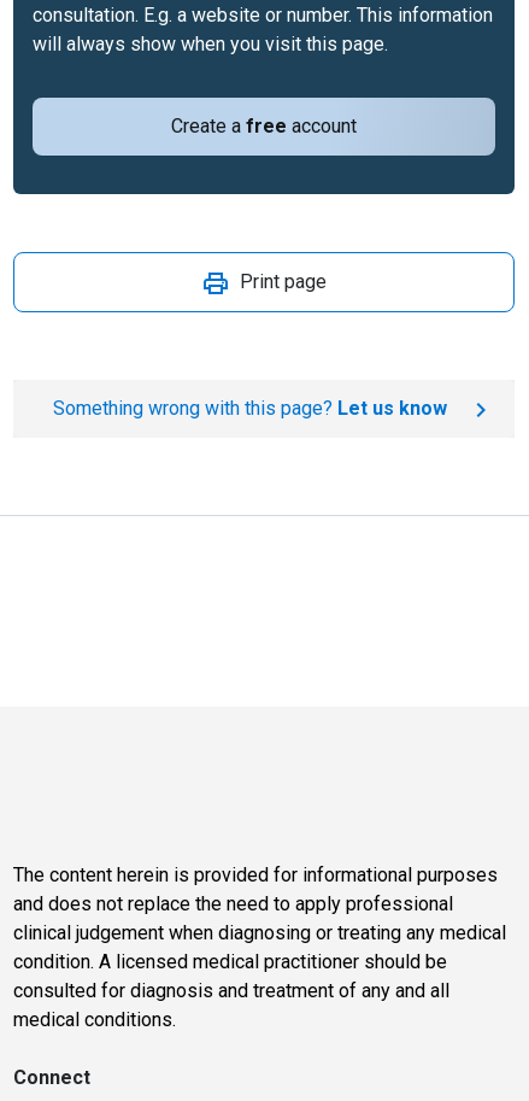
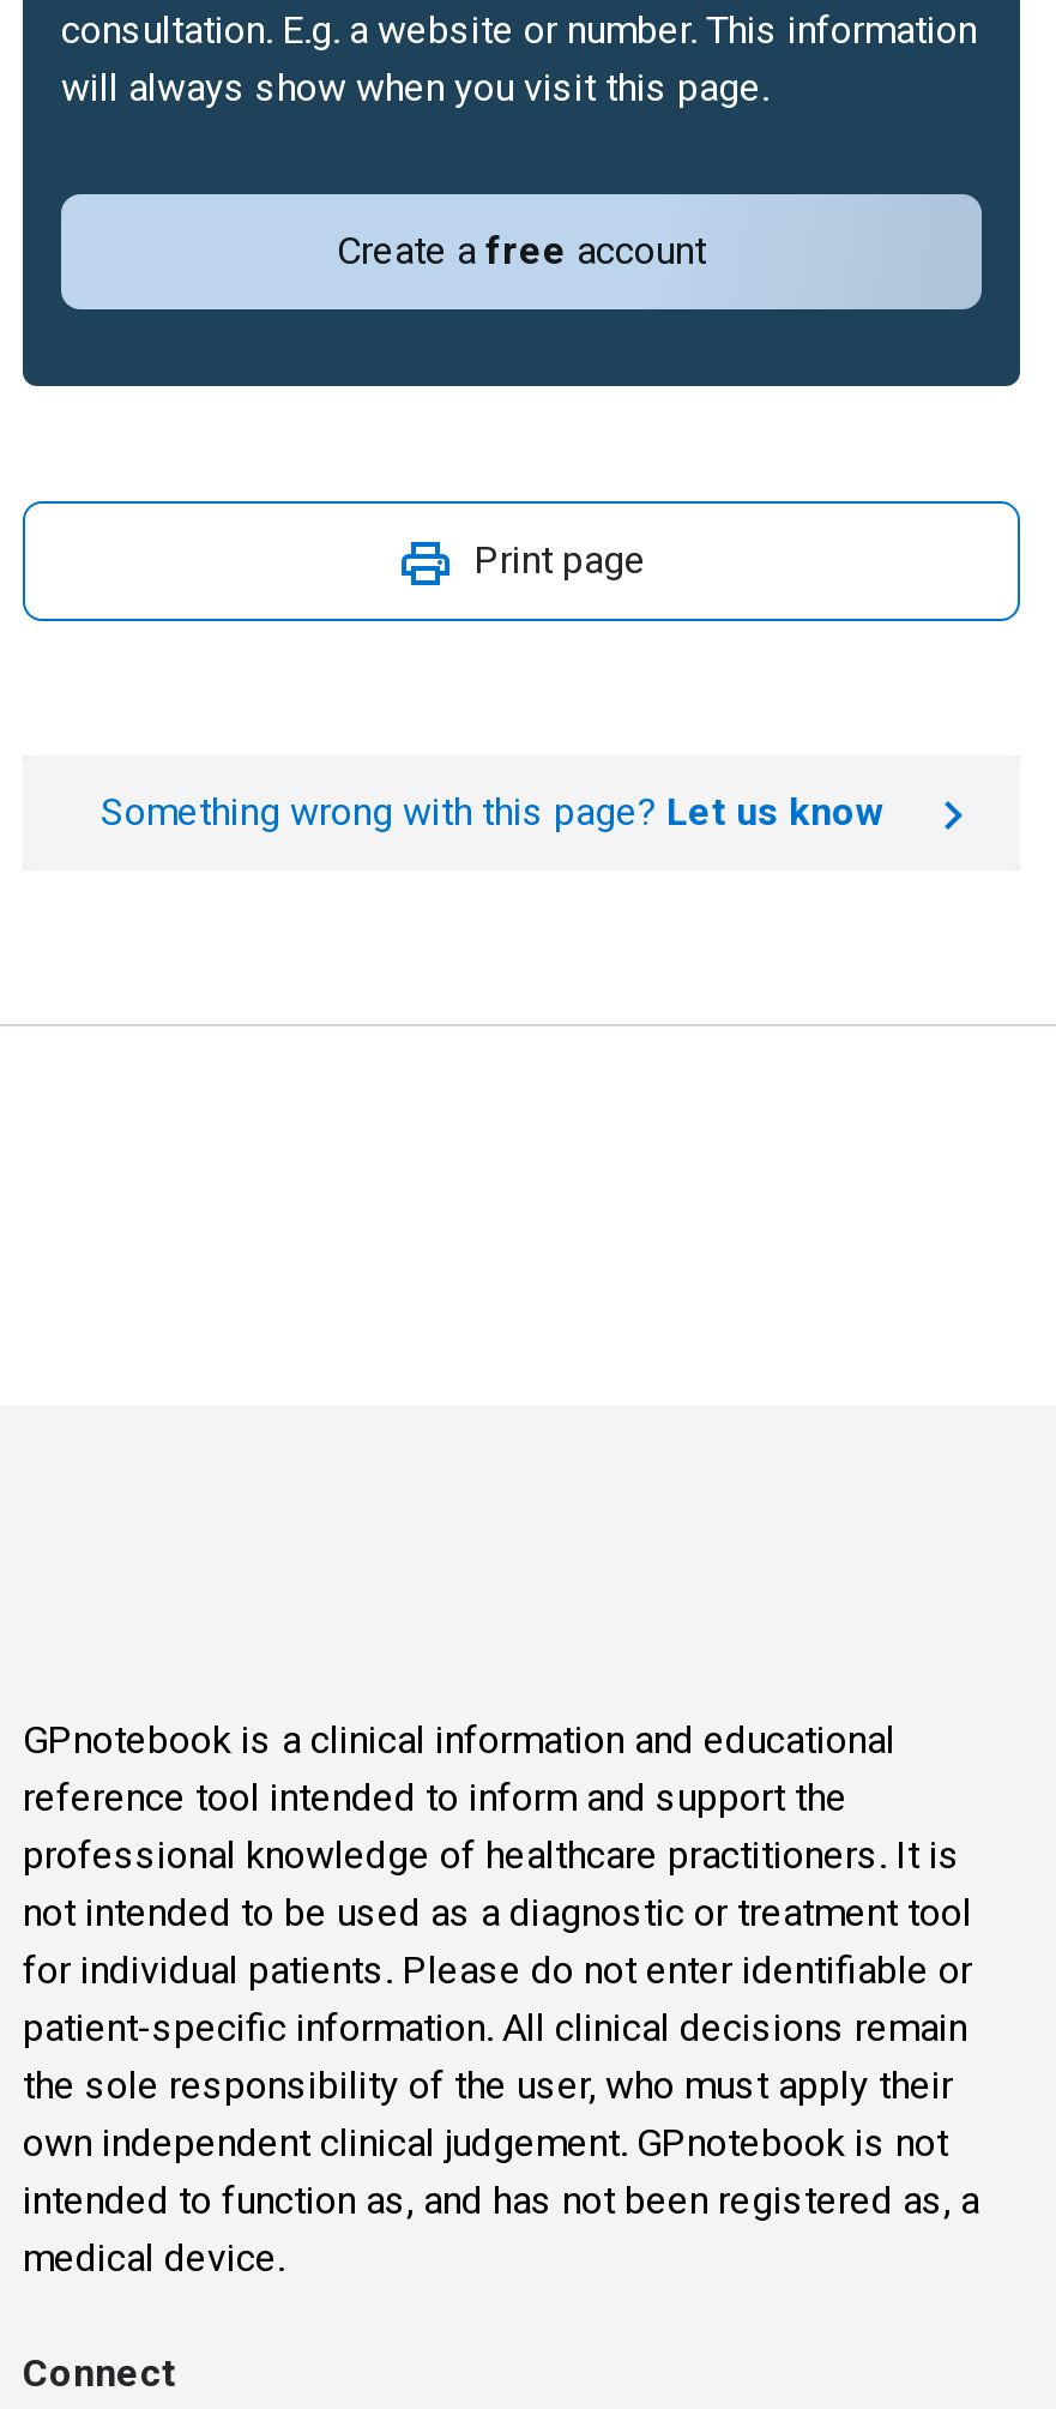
[13,863,506,1031] The content herein is provided for informational purposes | and does not replace the need to apply professional | clinical judgement when diagnosing or treating any medical | condition. A licensed medical practitioner should be | consulted for diagnosis and treatment of any and all | medical conditions. -> [23,1717,979,2281] GPnotebook is a clinical information and educational | reference tool intended to inform and support the | professional knowledge of healthcare practitioners. It is | not intended to be used as a diagnostic or treatment tool | for individual patients. Please do not enter identifiable or | patient-specific information. All clinical decisions remain | the sole responsibility of the user, who must apply their | own independent clinical judgement. GPnotebook is not | intended to function as, and has not been registered as, a | medical device.

